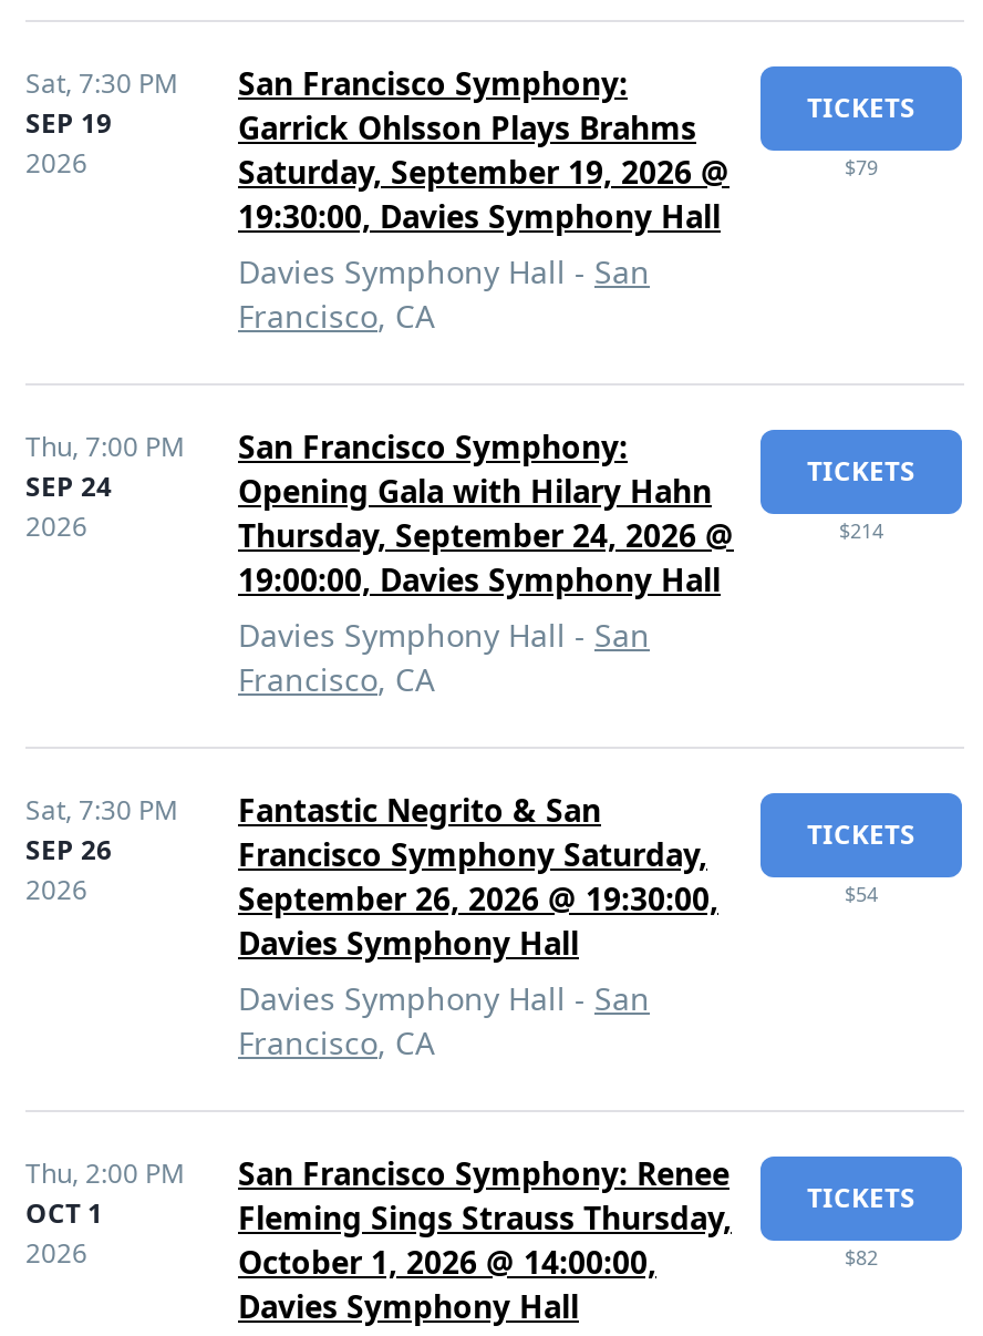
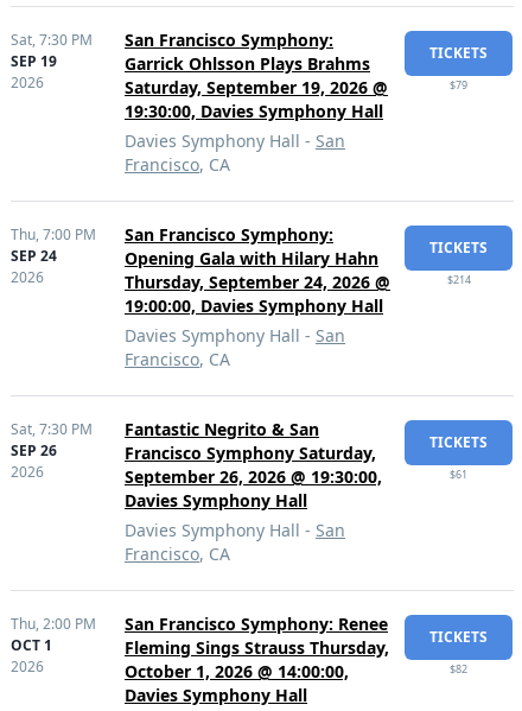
[845,880,878,908] $54 -> [450,466,467,482] $61

